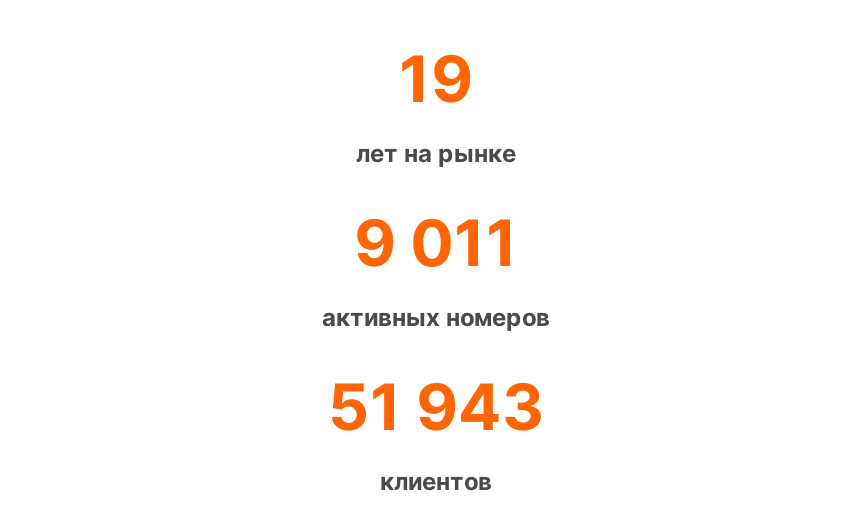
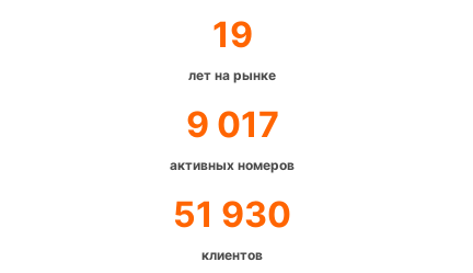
[354,204,518,282] 9 011 -> [186,103,279,146] 9 017
[328,368,544,446] 51 943 -> [173,193,291,236] 51 930

